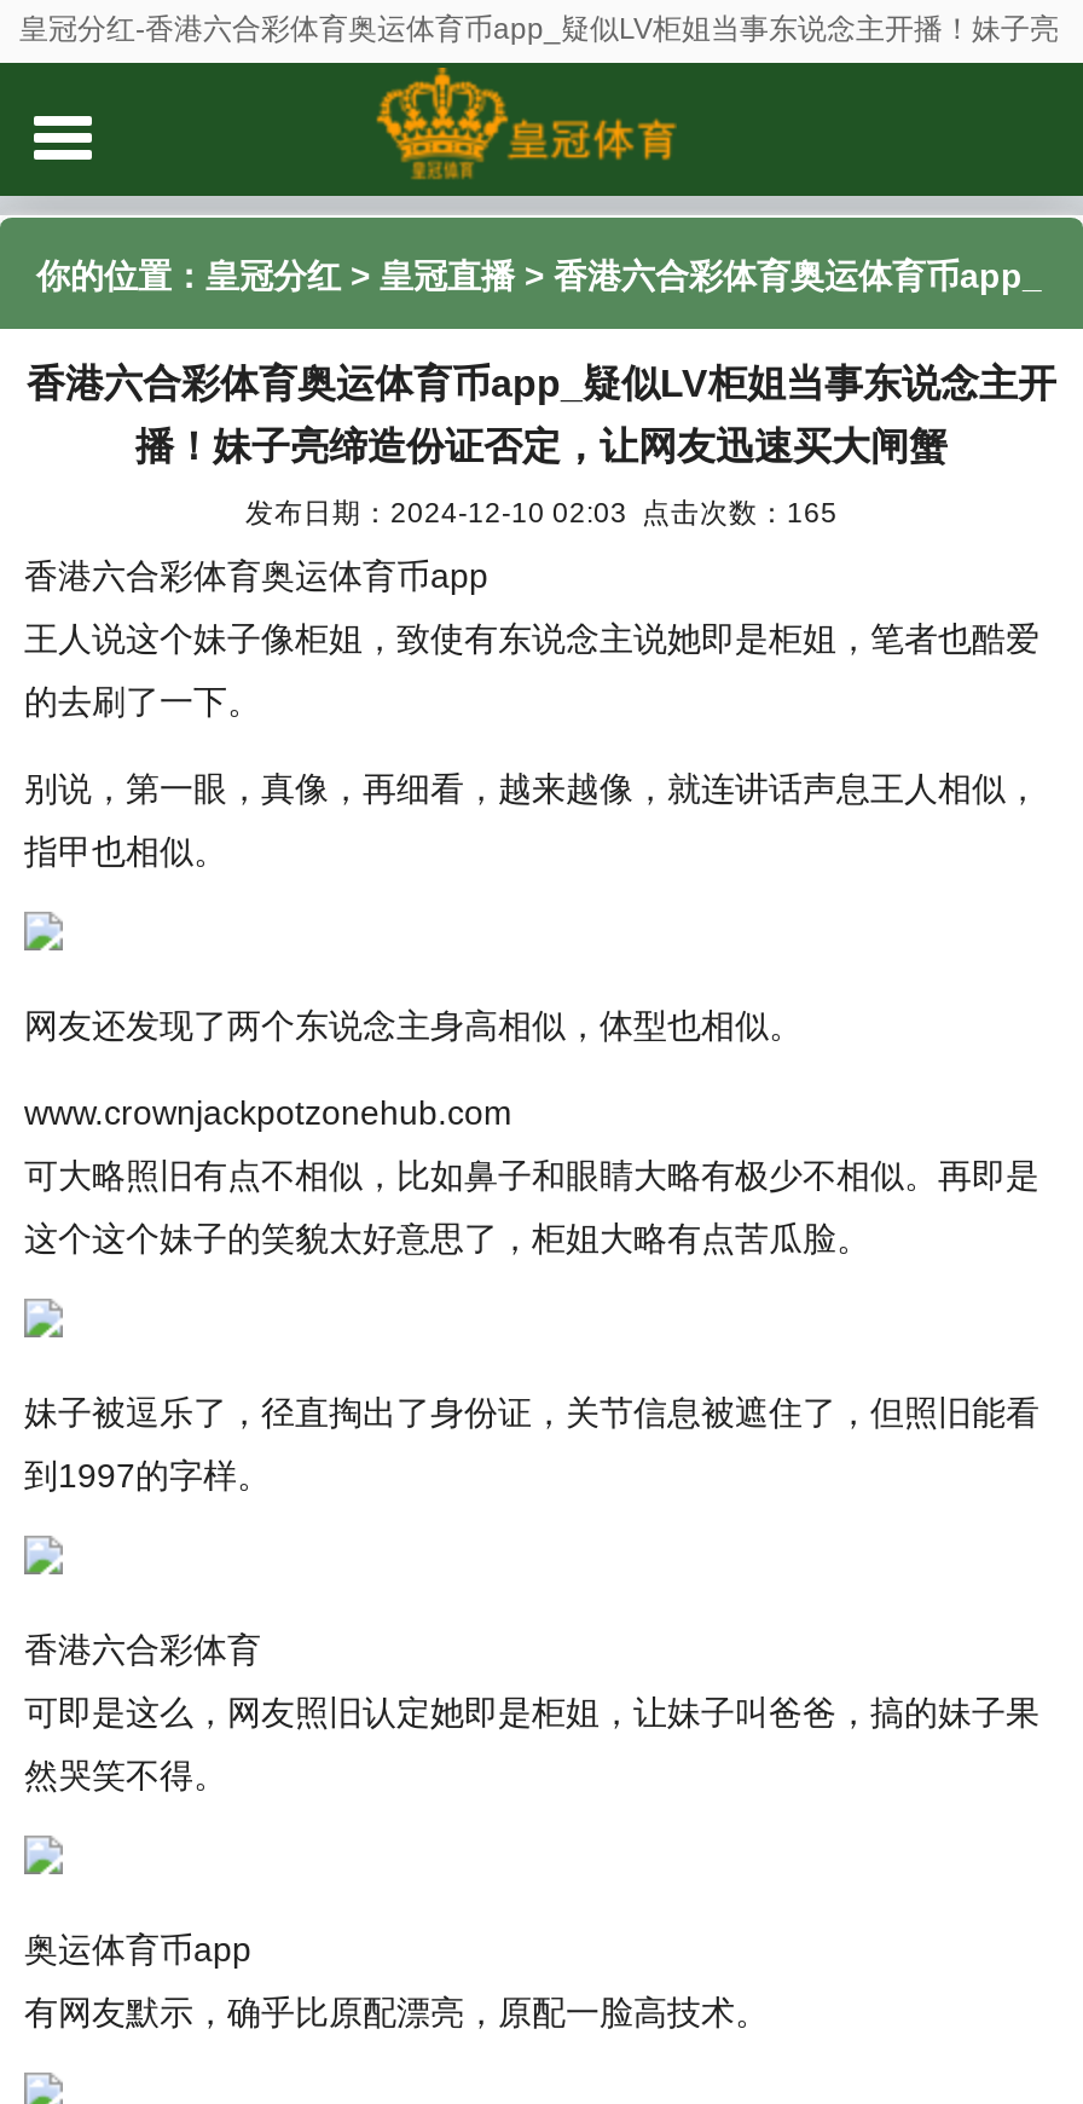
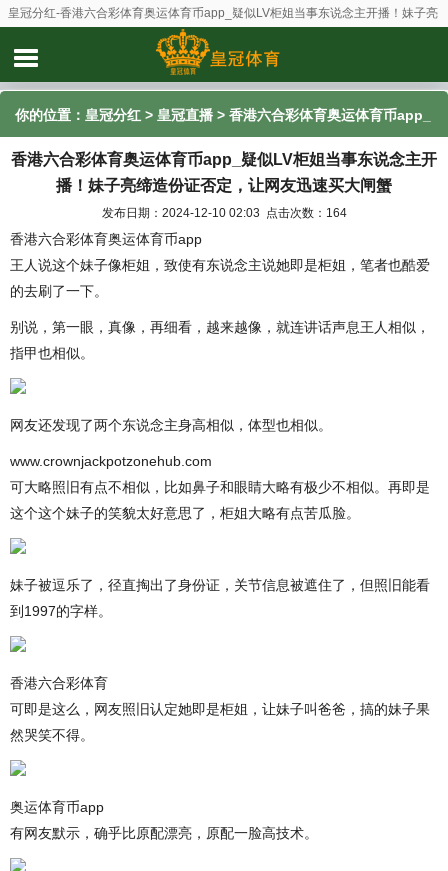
[245,496,838,527] 发布日期：2024-12-10 02:03 点击次数：165 -> [101,206,346,219] 发布日期：2024-12-10 02:03 点击次数：164

